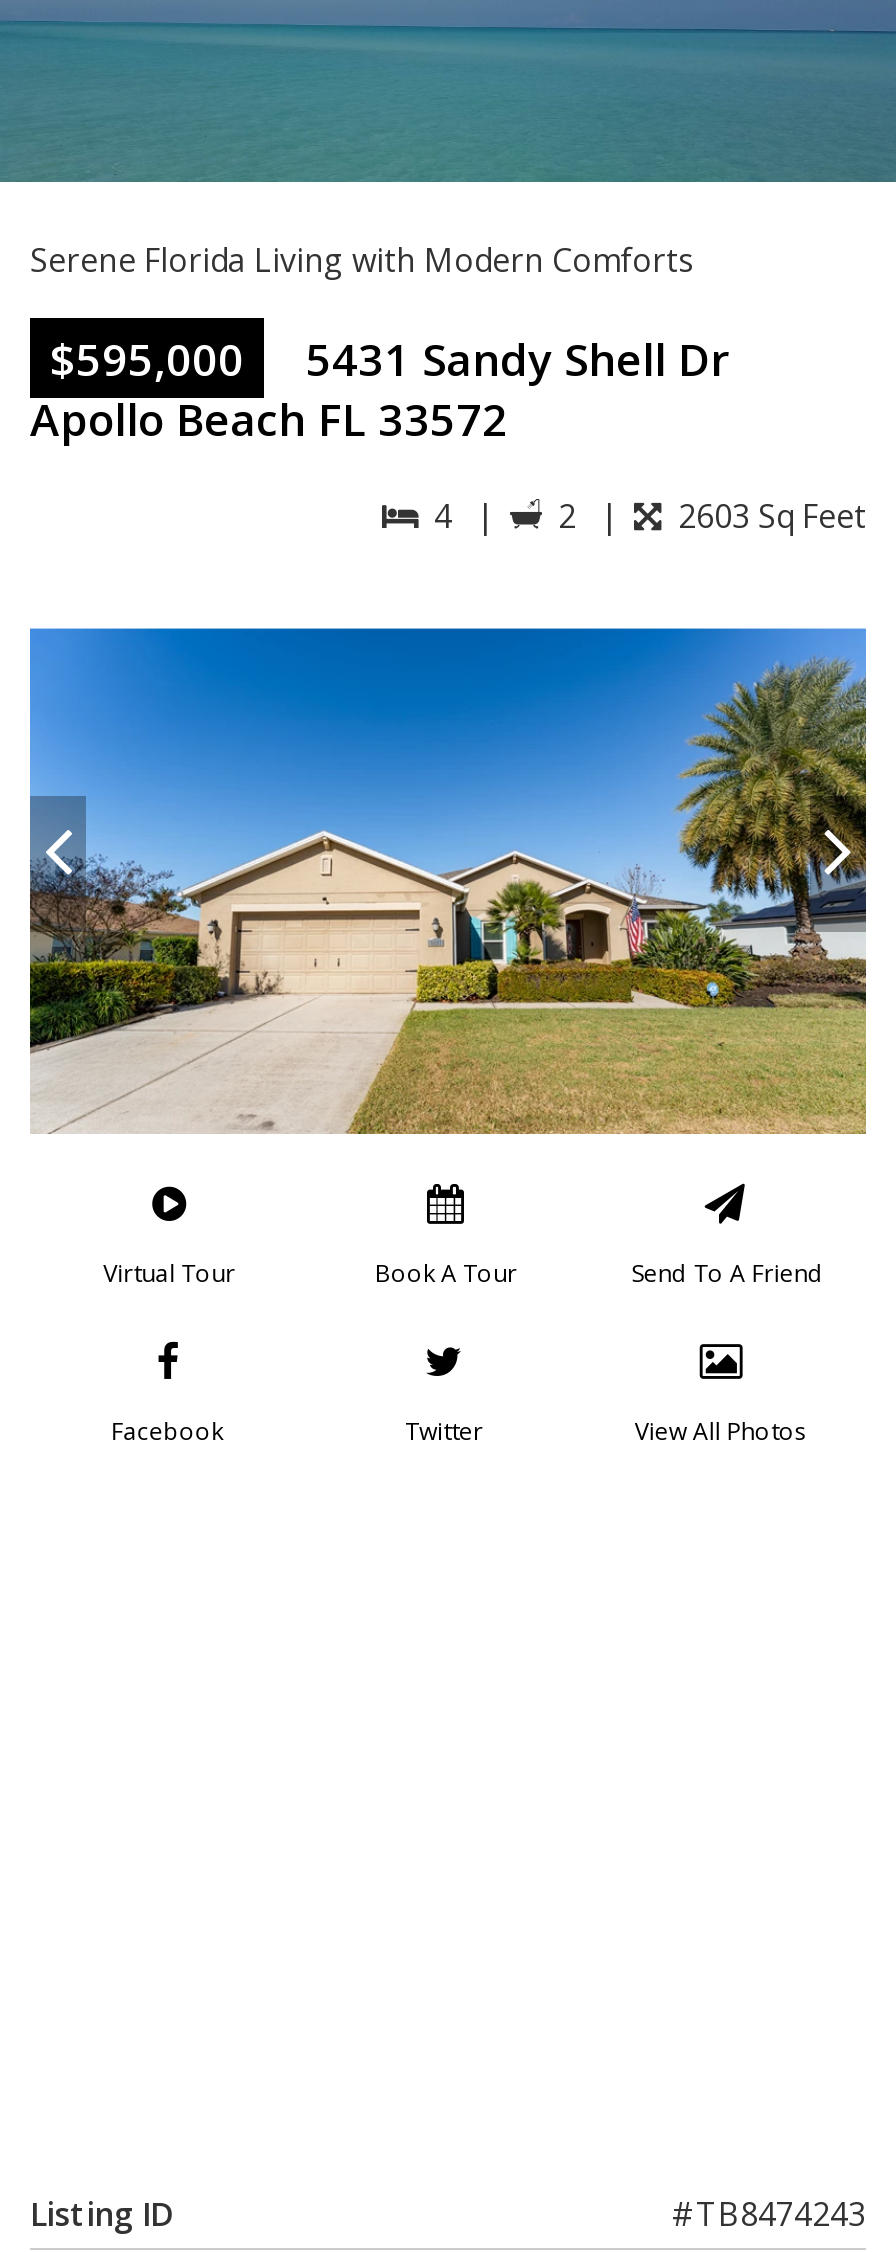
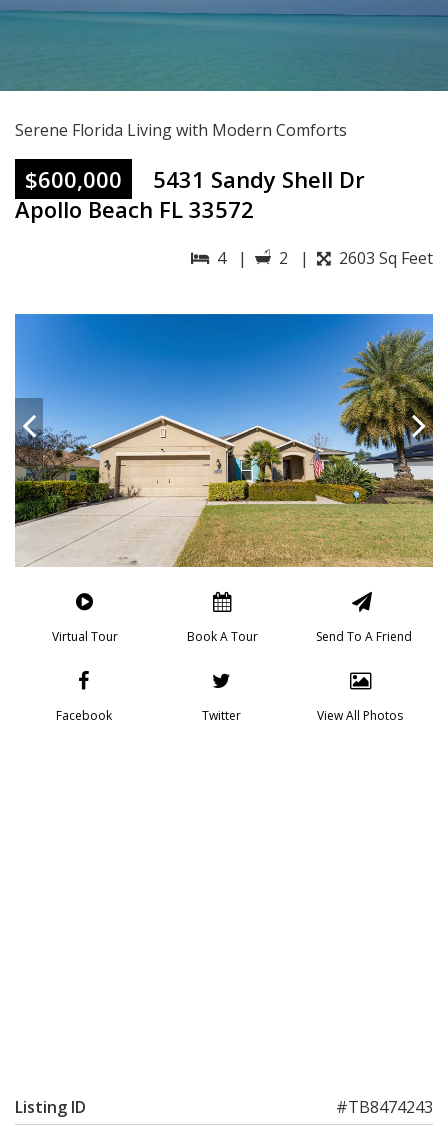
[50,328,730,388] $595,000 5431 Sandy Shell Dr -> [25,164,365,194] $600,000 5431 Sandy Shell Dr

